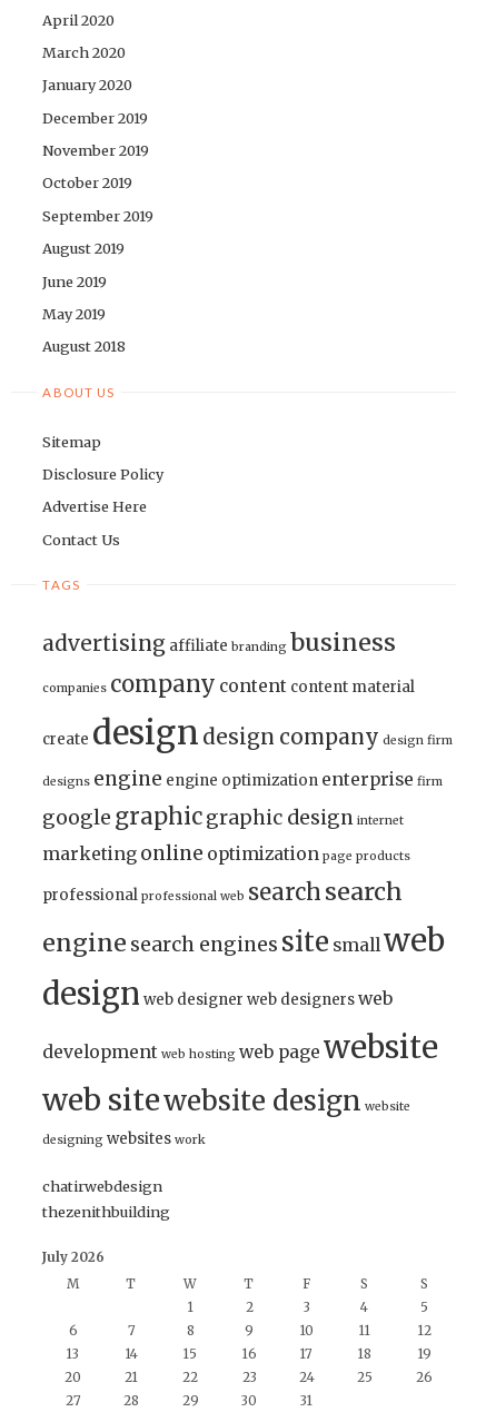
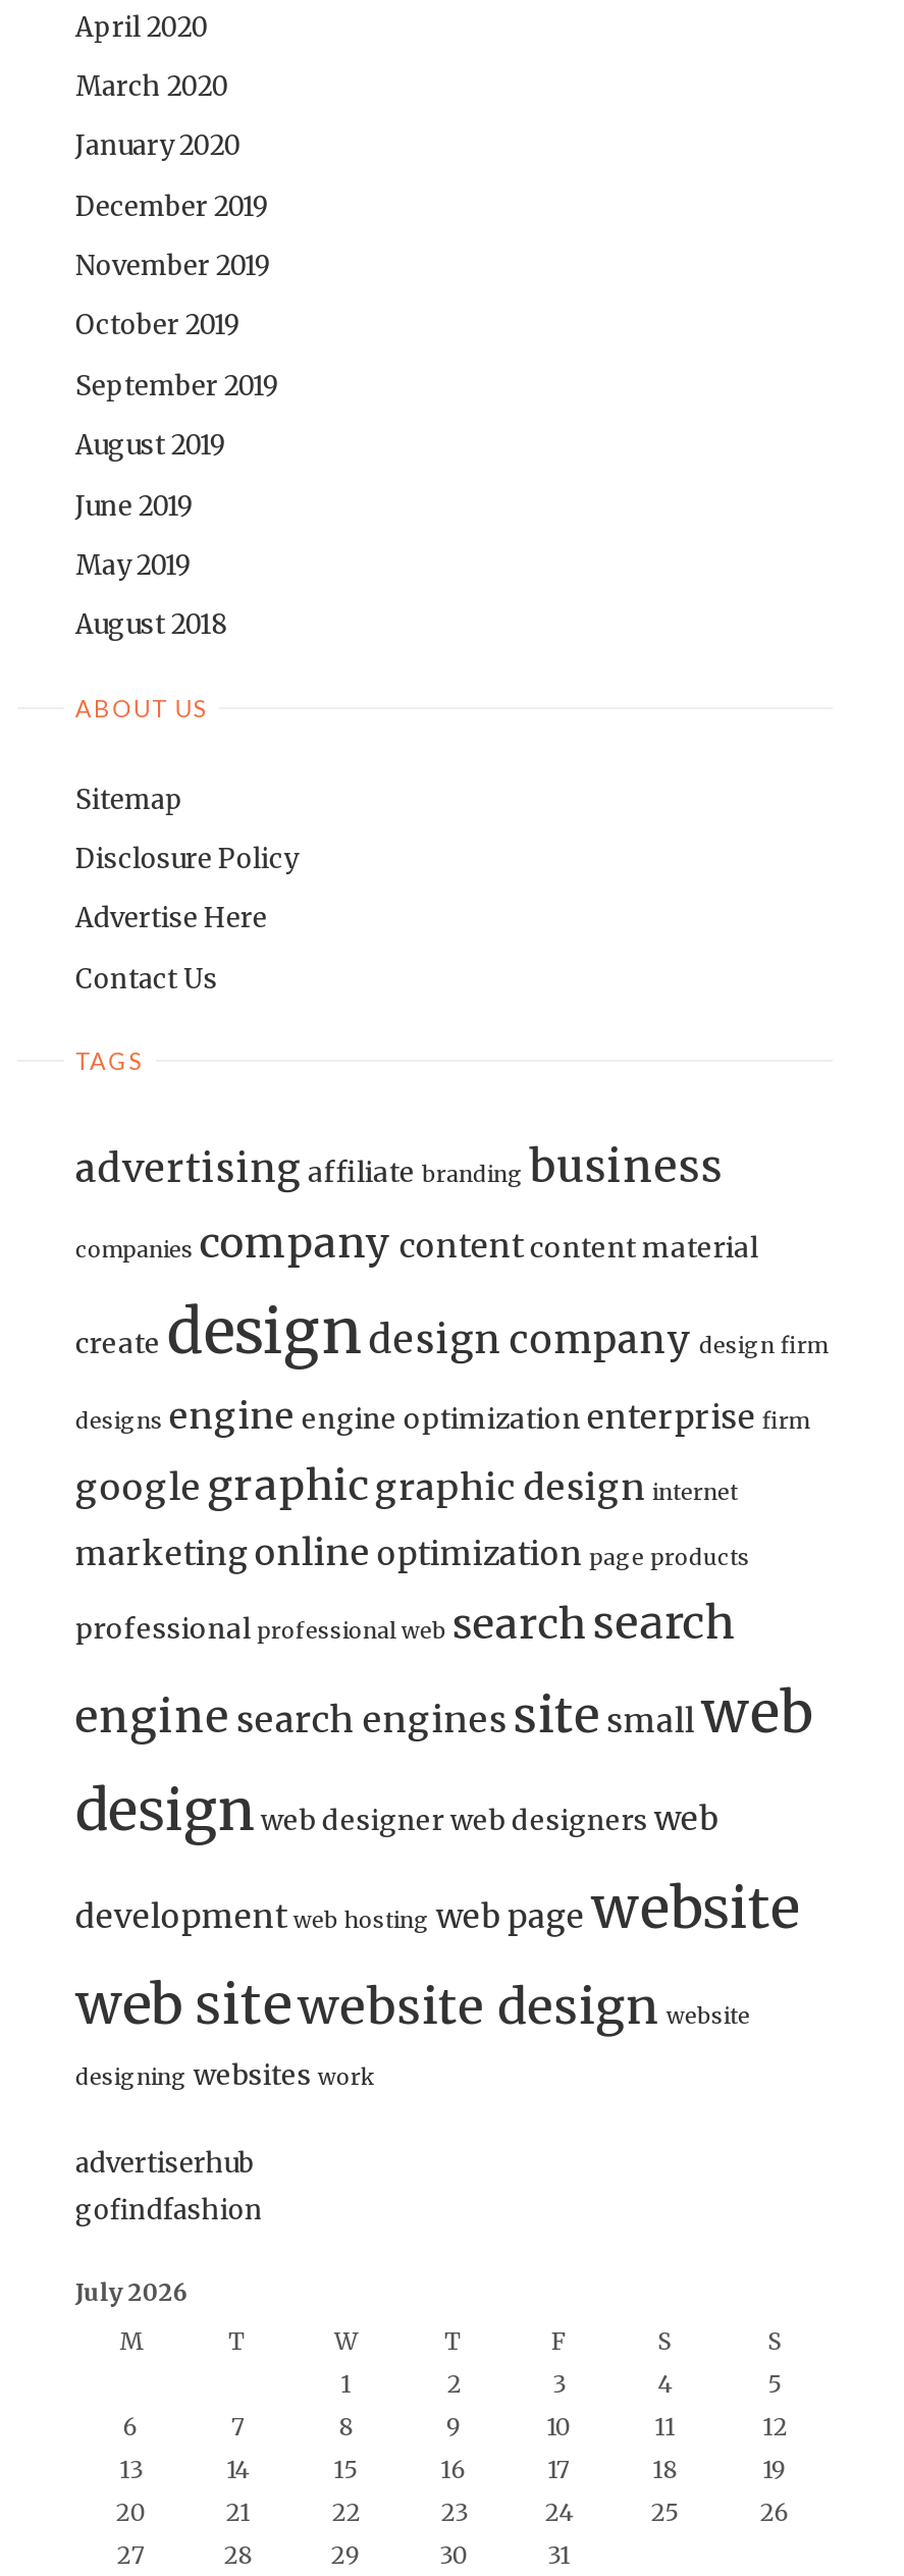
[43,1177,171,1221] chatirwebdesign | thezenithbuilding -> [75,2146,263,2226] advertiserhub | gofindfashion

